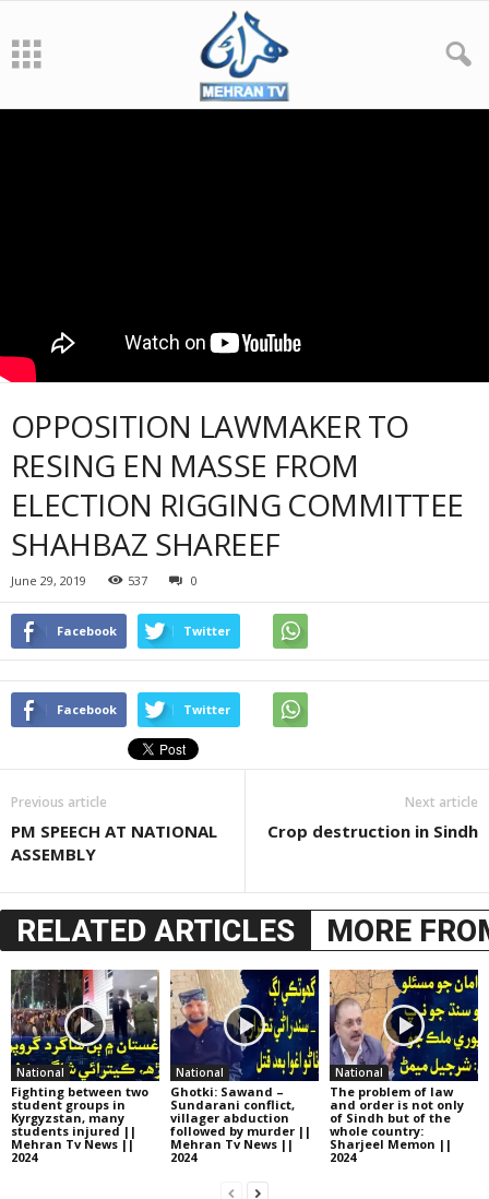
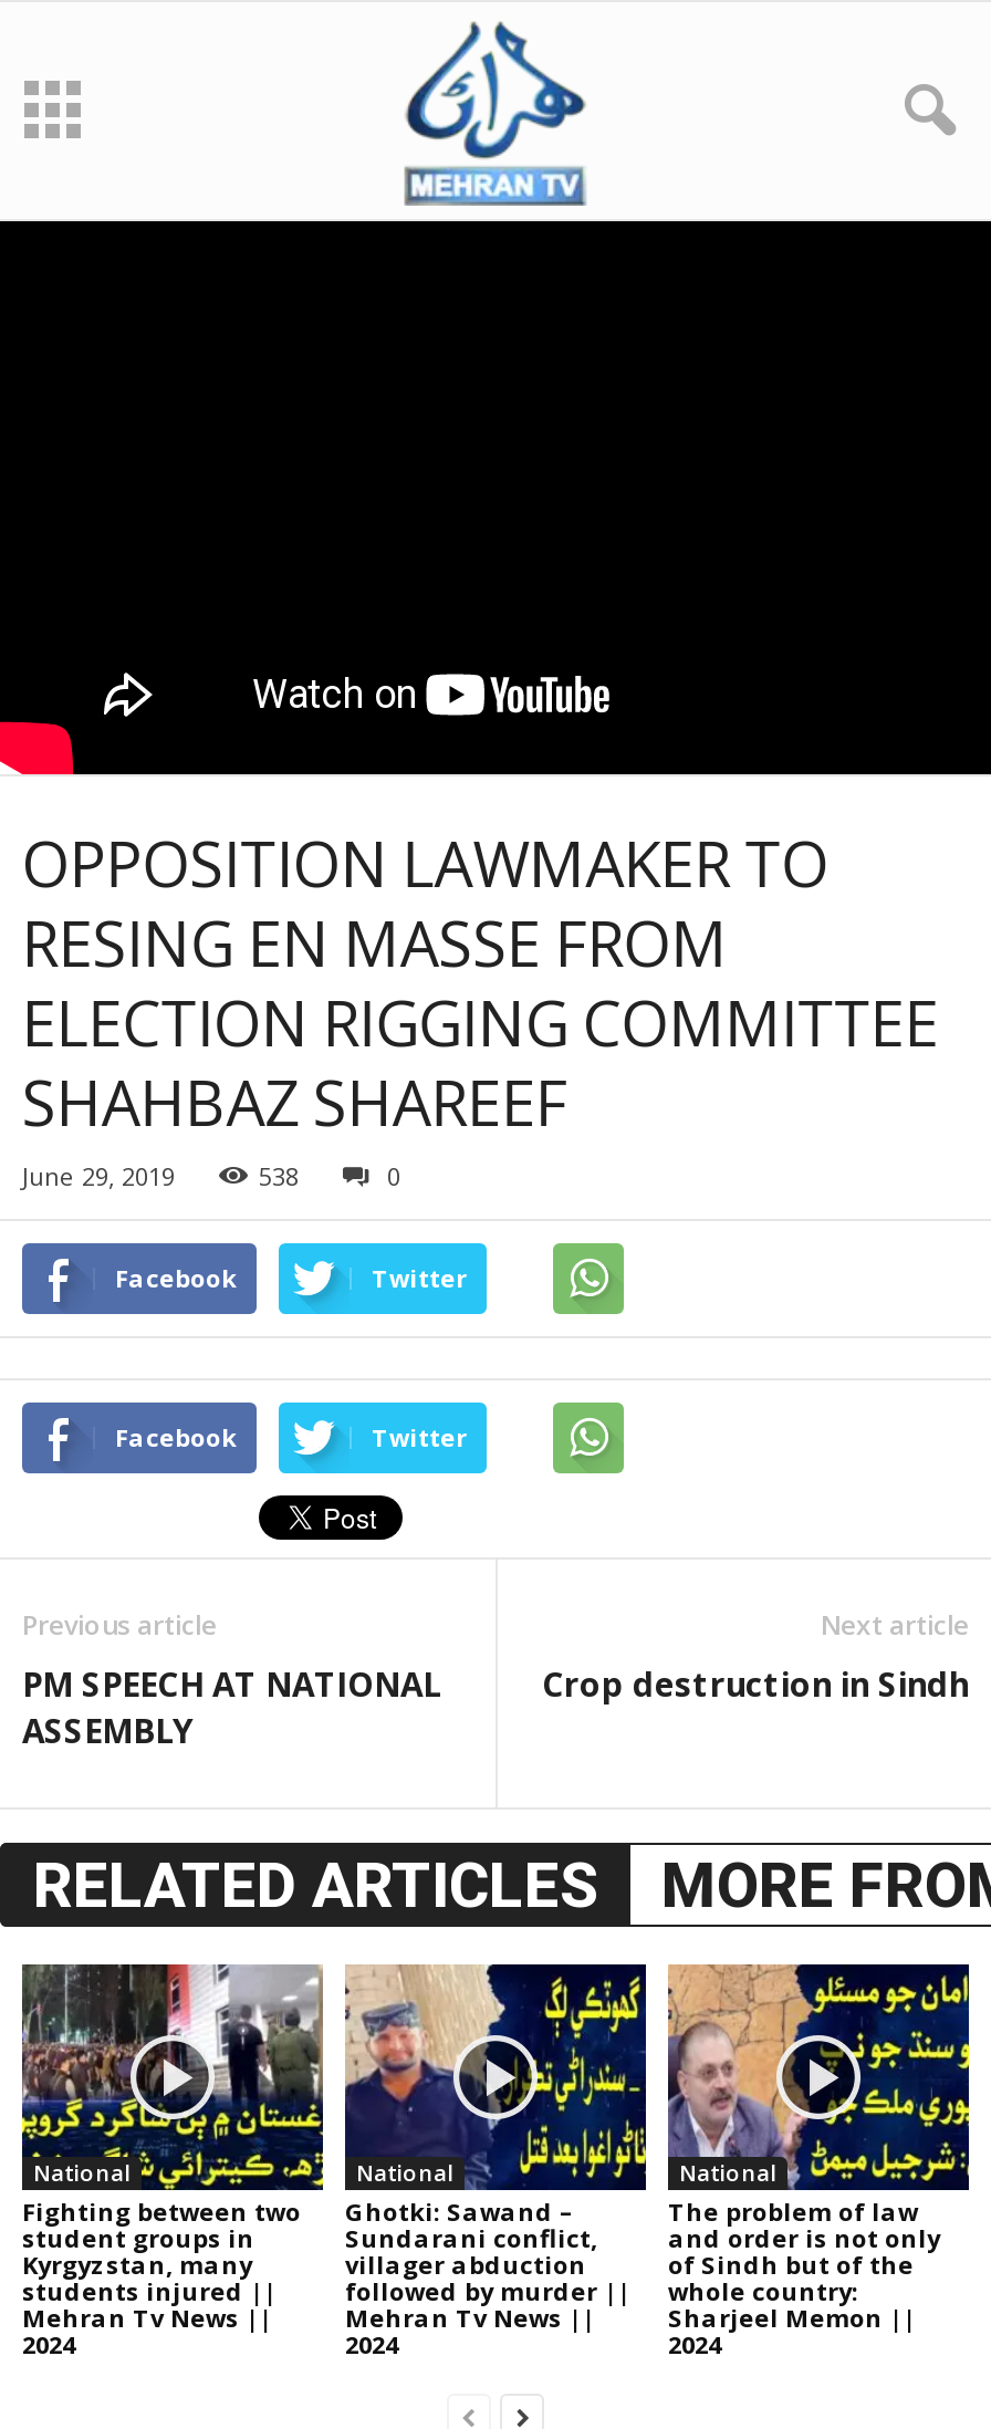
[128,572,147,589] 537 -> [259,1159,299,1192] 538

